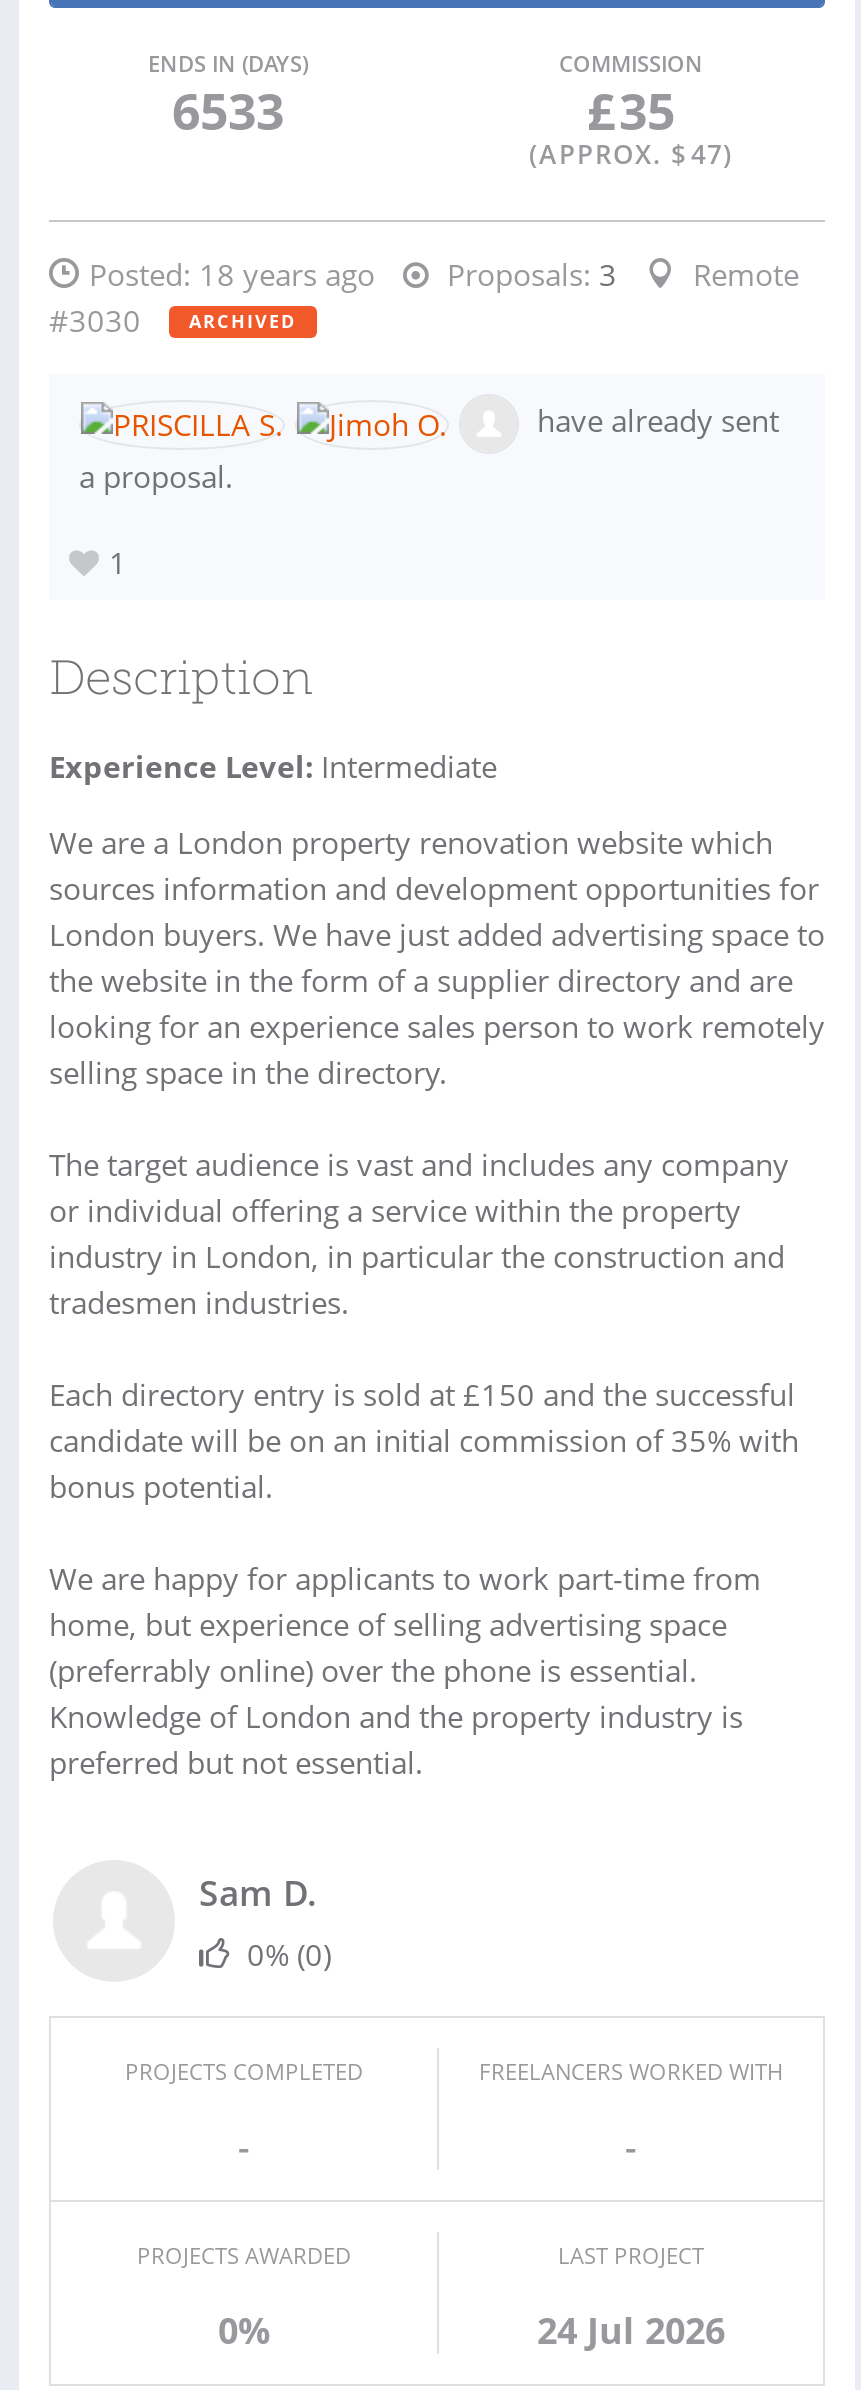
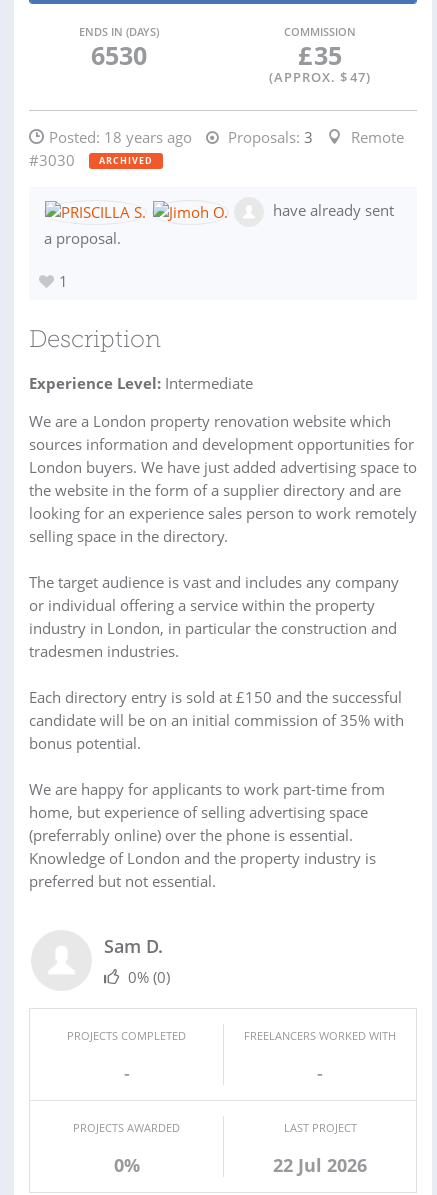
[172,76,284,144] 6533 -> [90,38,146,72] 6530
[537,2306,725,2354] 24 Jul 2026 -> [273,1153,367,1177] 22 Jul 2026

